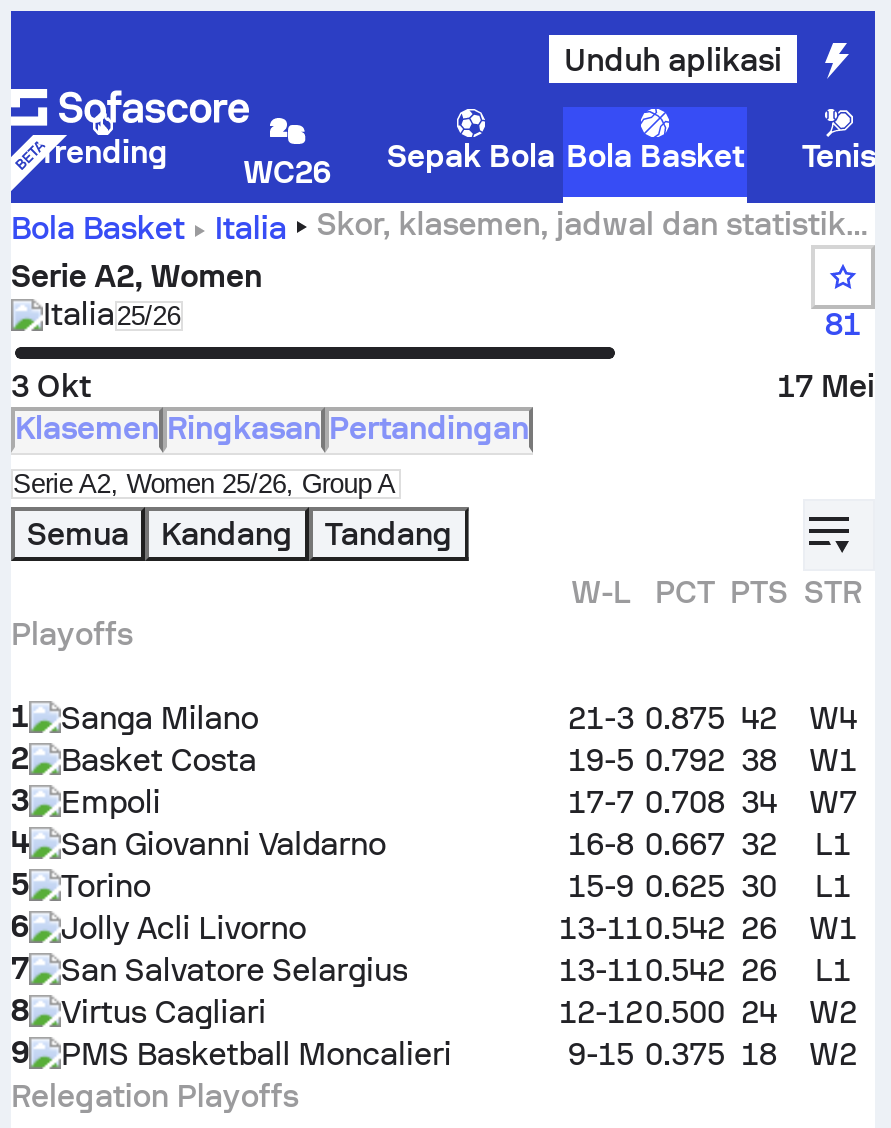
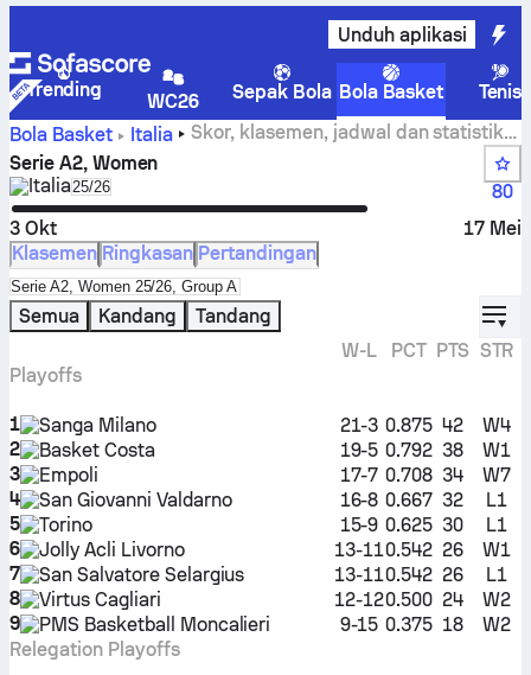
[825,305,861,343] 81 -> [492,180,513,203] 80

